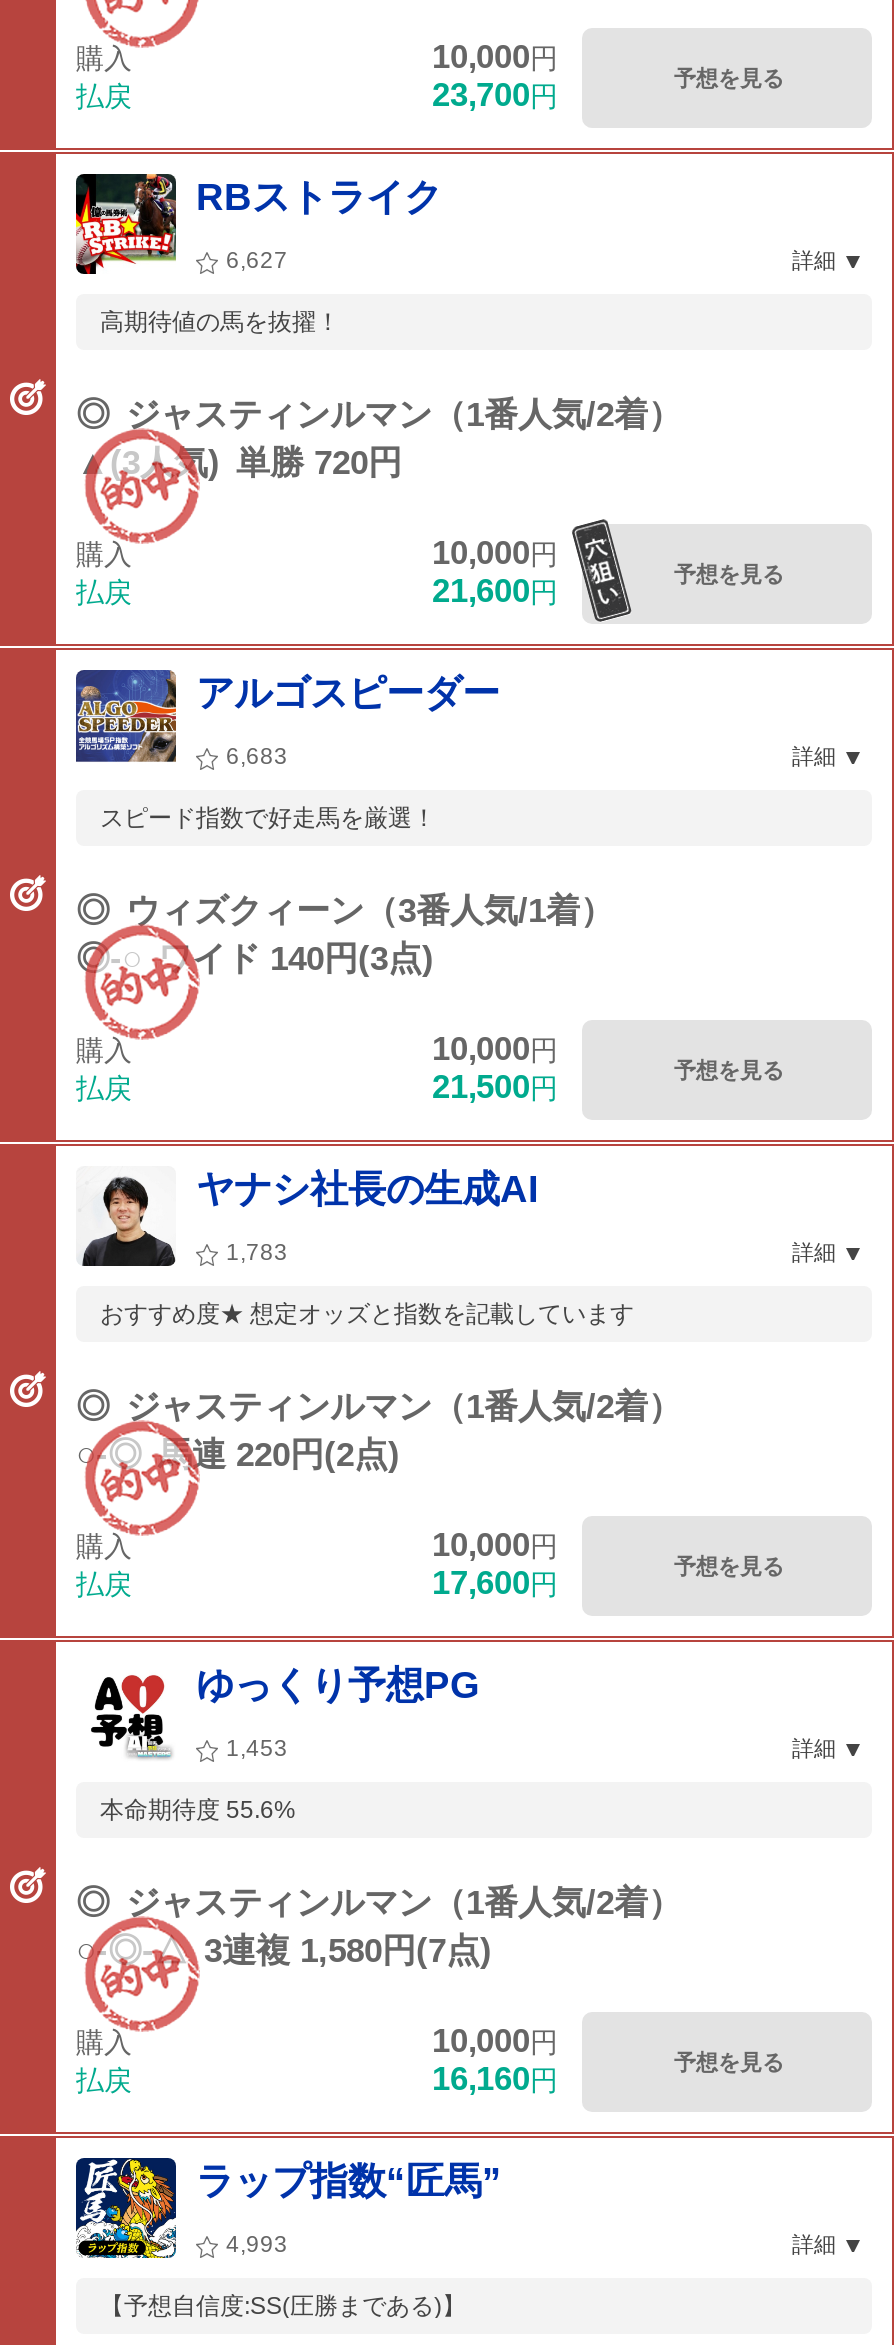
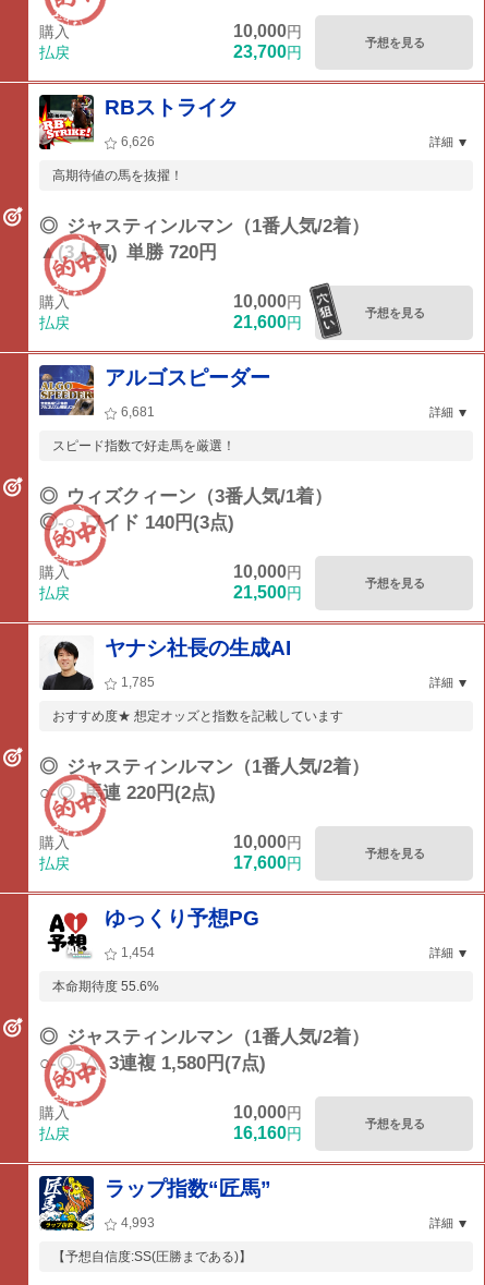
[226,248,288,272] 6,627 -> [121,135,155,148] 6,626
[226,744,288,768] 6,683 -> [121,405,155,419] 6,681
[226,1240,288,1264] 1,783 -> [121,676,155,689] 1,785
[226,1736,288,1760] 1,453 -> [121,946,155,959] 1,454

